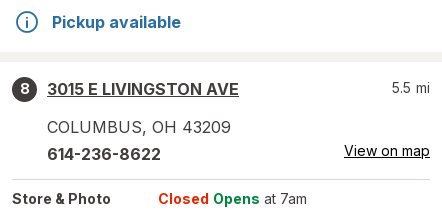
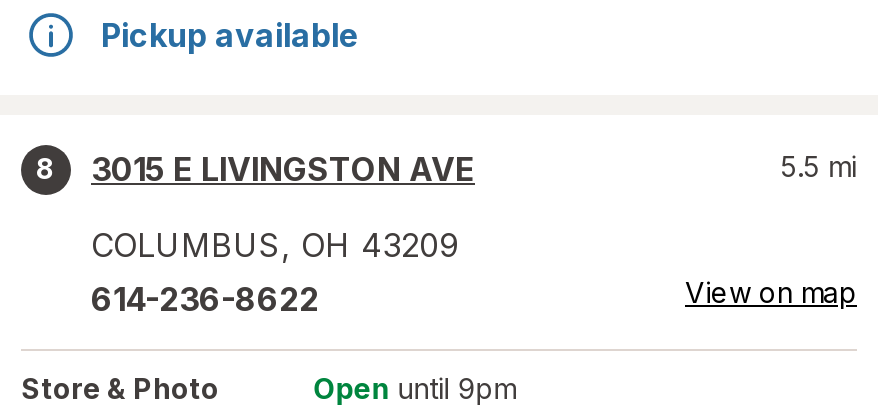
[158,190,307,207] Closed Opens at 7am -> [314,371,516,405] Open until 9pm

